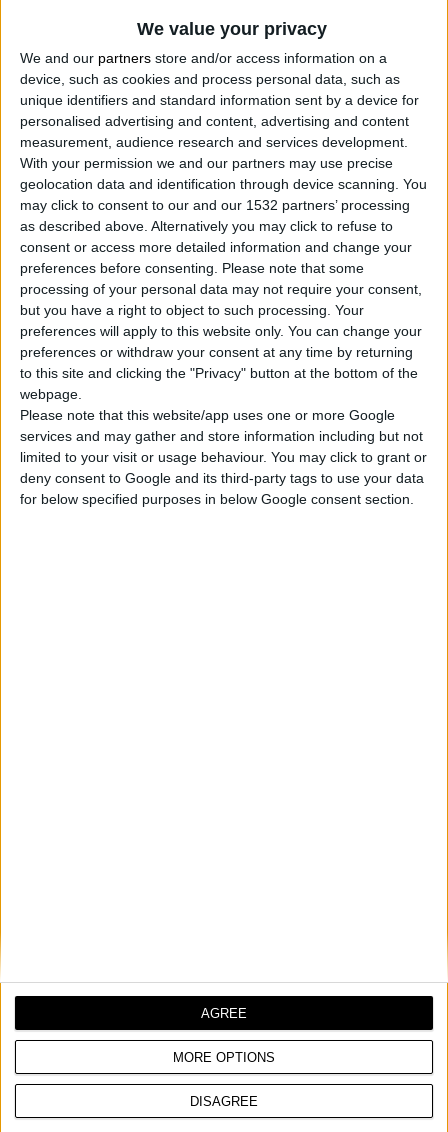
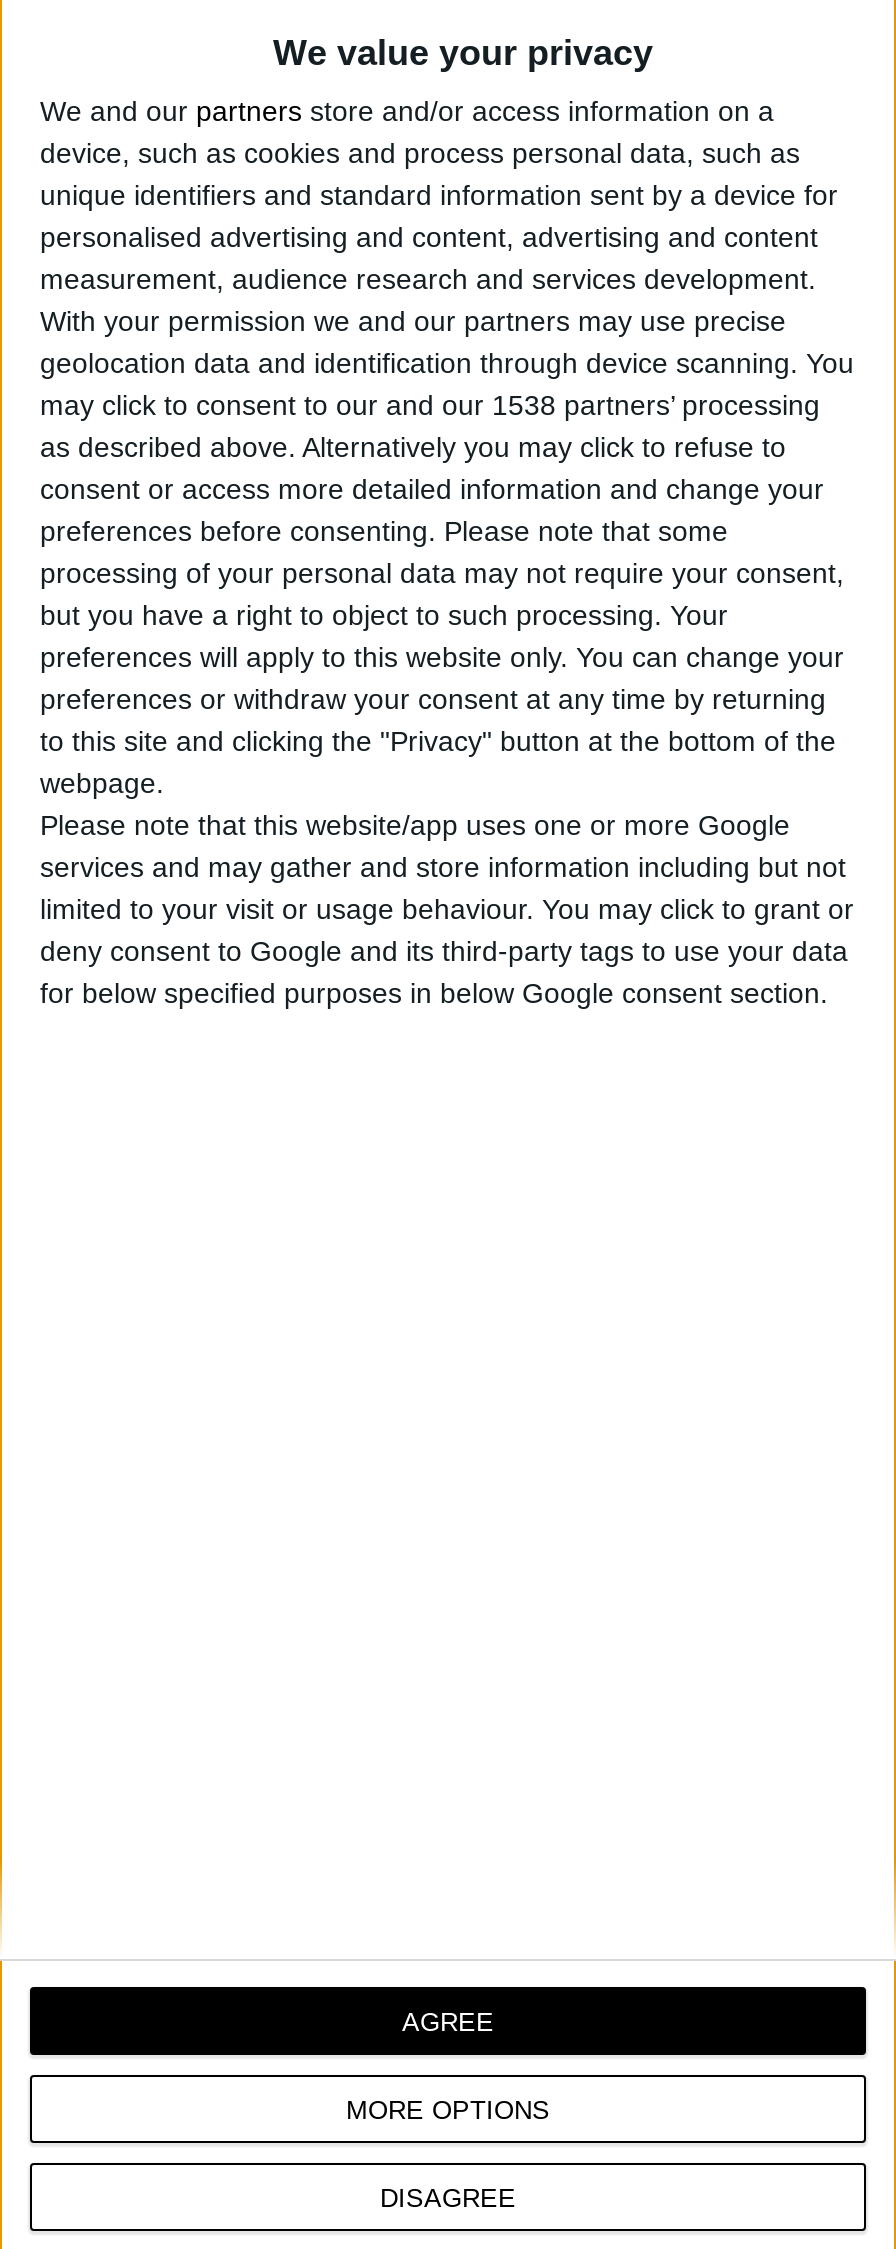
[20,197,410,213] may click to consent to our and our 1532 partners’ processing -> [40,388,820,420] may click to consent to our and our 1538 partners’ processing

